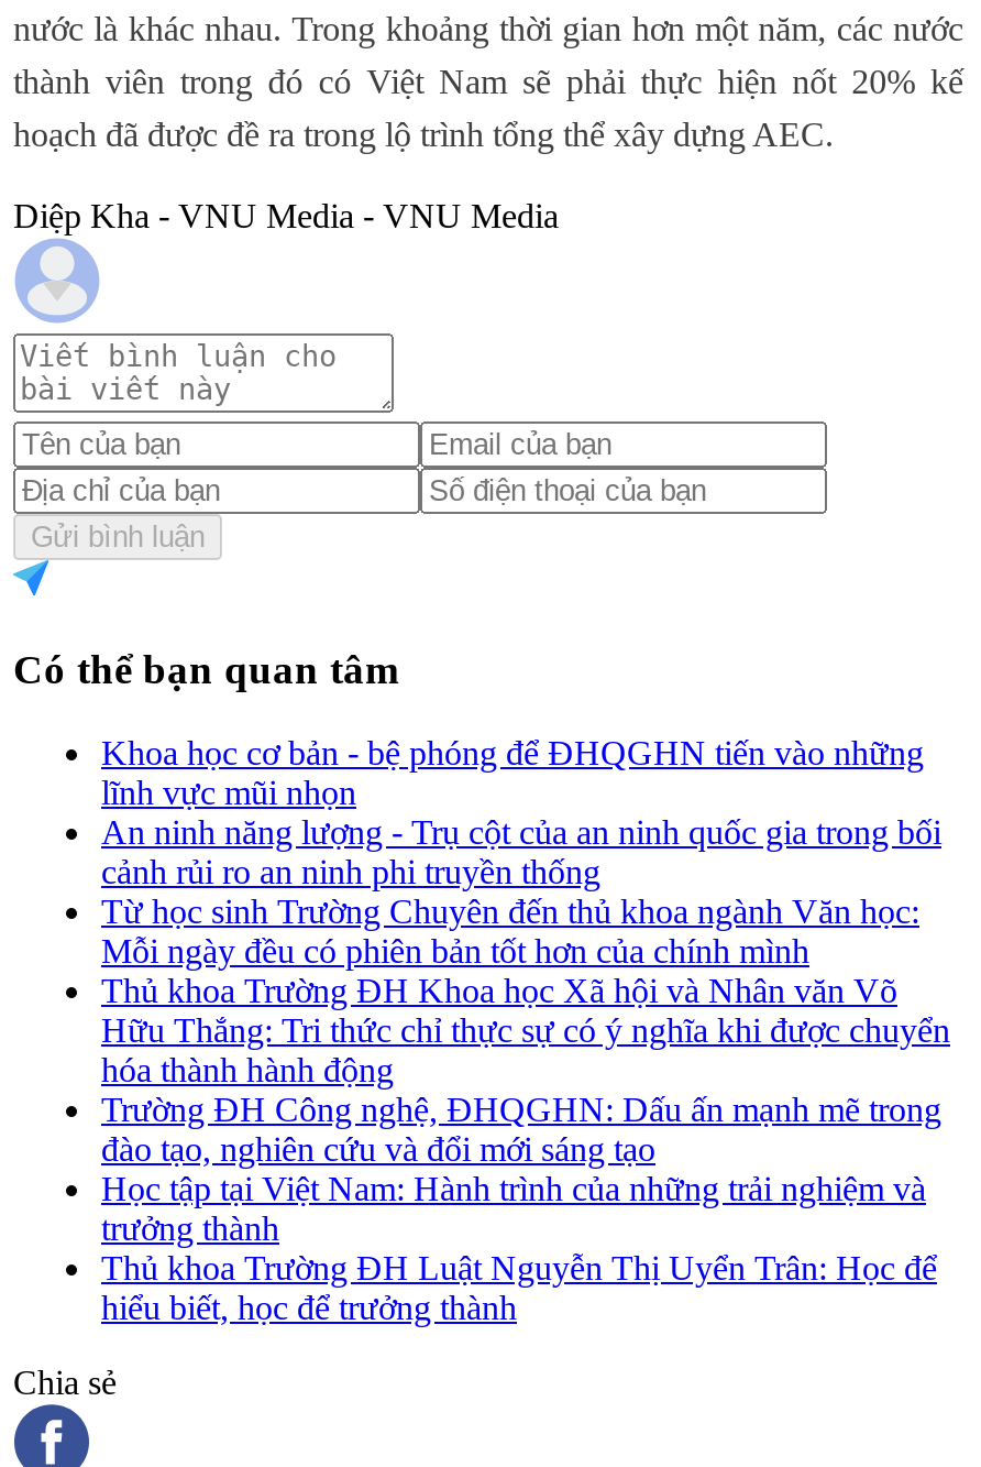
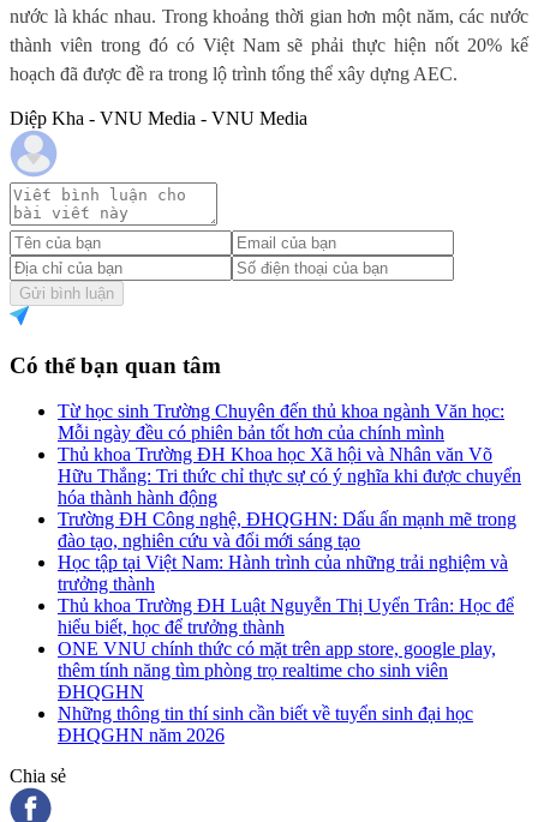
[101,734,941,891] Khoa học cơ bản - bệ phóng để ĐHQGHN tiến vào những | lĩnh vực mũi nhọn | An ninh năng lượng - Trụ cột của an ninh quốc gia trong bối | cảnh rủi ro an ninh phi truyền thống -> none
moved [101,893,950,1327] -> [58,401,521,637]: Từ học sinh Trường Chuyên đến thủ khoa ngành Văn học: | Mỗi ngày đều có phiên bản tốt hơn của chính mình | Thủ khoa Trường ĐH Khoa học Xã hội và Nhân văn Võ | ... | Thủ khoa Trường ĐH Luật Nguyễn Thị Uyển Trân: Học để | hiểu biết, học để trưởng thành
none -> [58,639,496,745] ONE VNU chính thức có mặt trên app store, google play, | thêm tính năng tìm phòng trọ realtime cho sinh viên | ĐHQGHN | Những thông tin thí sinh cần biết về tuyển sinh đại học | ĐHQGHN năm 2026

